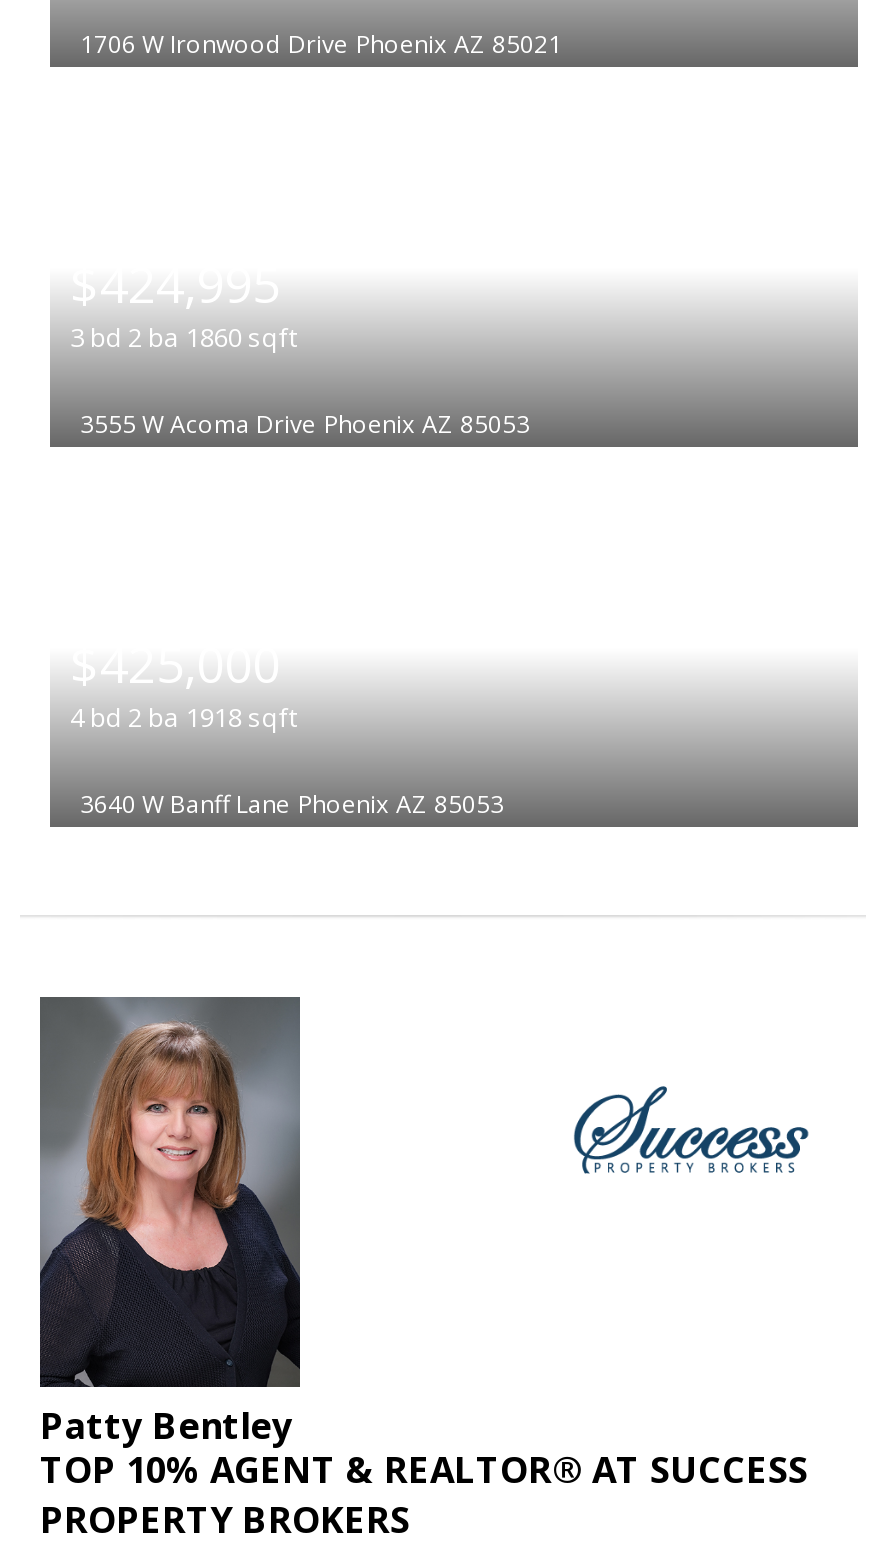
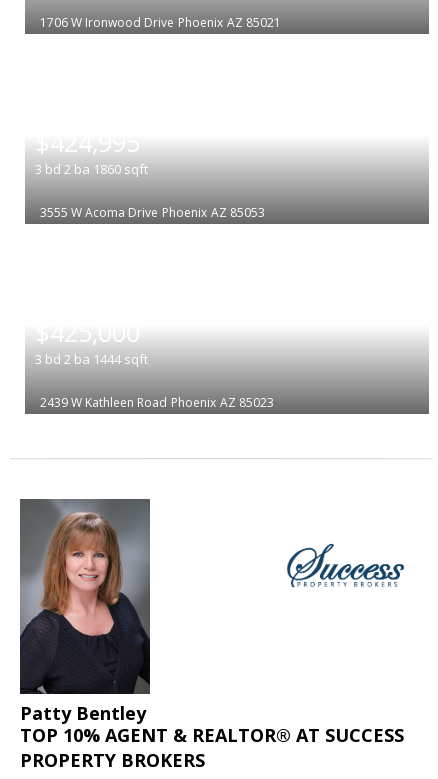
[70,698,296,734] 4 bd 2 ba 1918 sqft -> [35,350,148,368] 3 bd 2 ba 1444 sqft
[80,786,504,820] 3640 W Banff Lane Phoenix AZ 85053 -> [40,394,274,411] 2439 W Kathleen Road Phoenix AZ 85023

